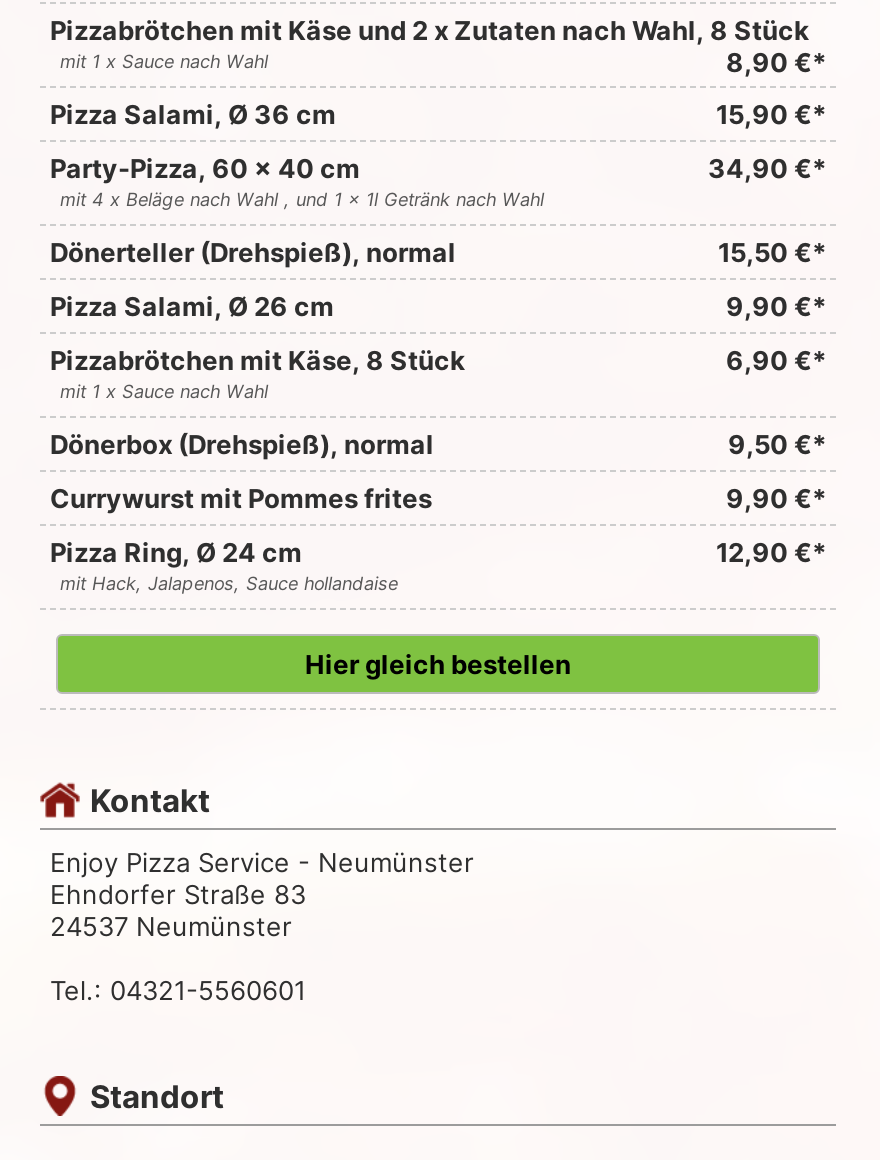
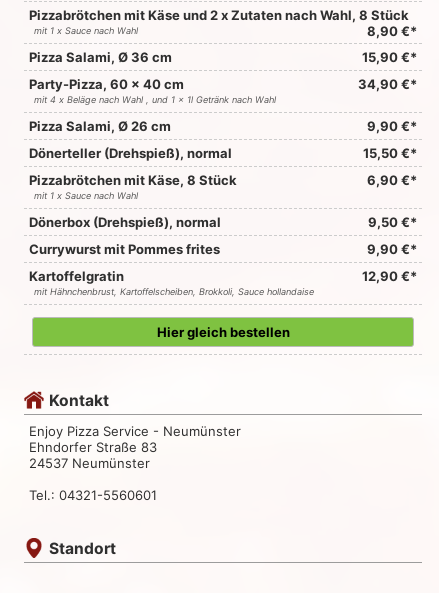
moved [50,236,826,268] -> [29,145,417,161]: Dönerteller (Drehspieß), normal | 15,50 €*
moved [50,290,826,322] -> [29,118,417,134]: Pizza Salami, Ø 26 cm | 9,90 €*
[50,536,302,568] Pizza Ring, Ø 24 cm -> [29,268,124,284] Kartoffelgratin
[60,572,398,594] mit Hack, Jalapenos, Sauce hollandaise -> [34,286,314,297] mit Hähnchenbrust, Kartoffelscheiben, Brokkoli, Sauce hollandaise

